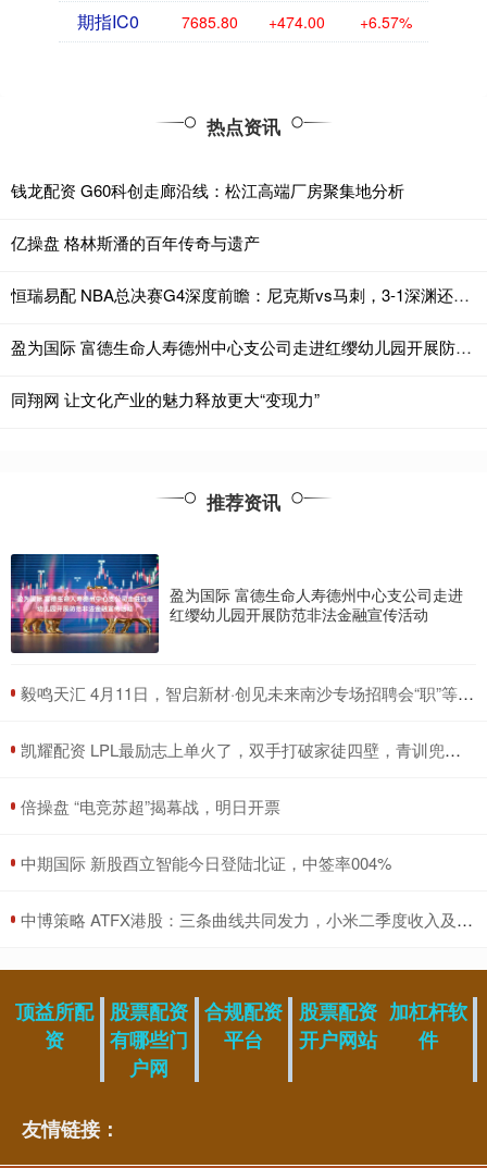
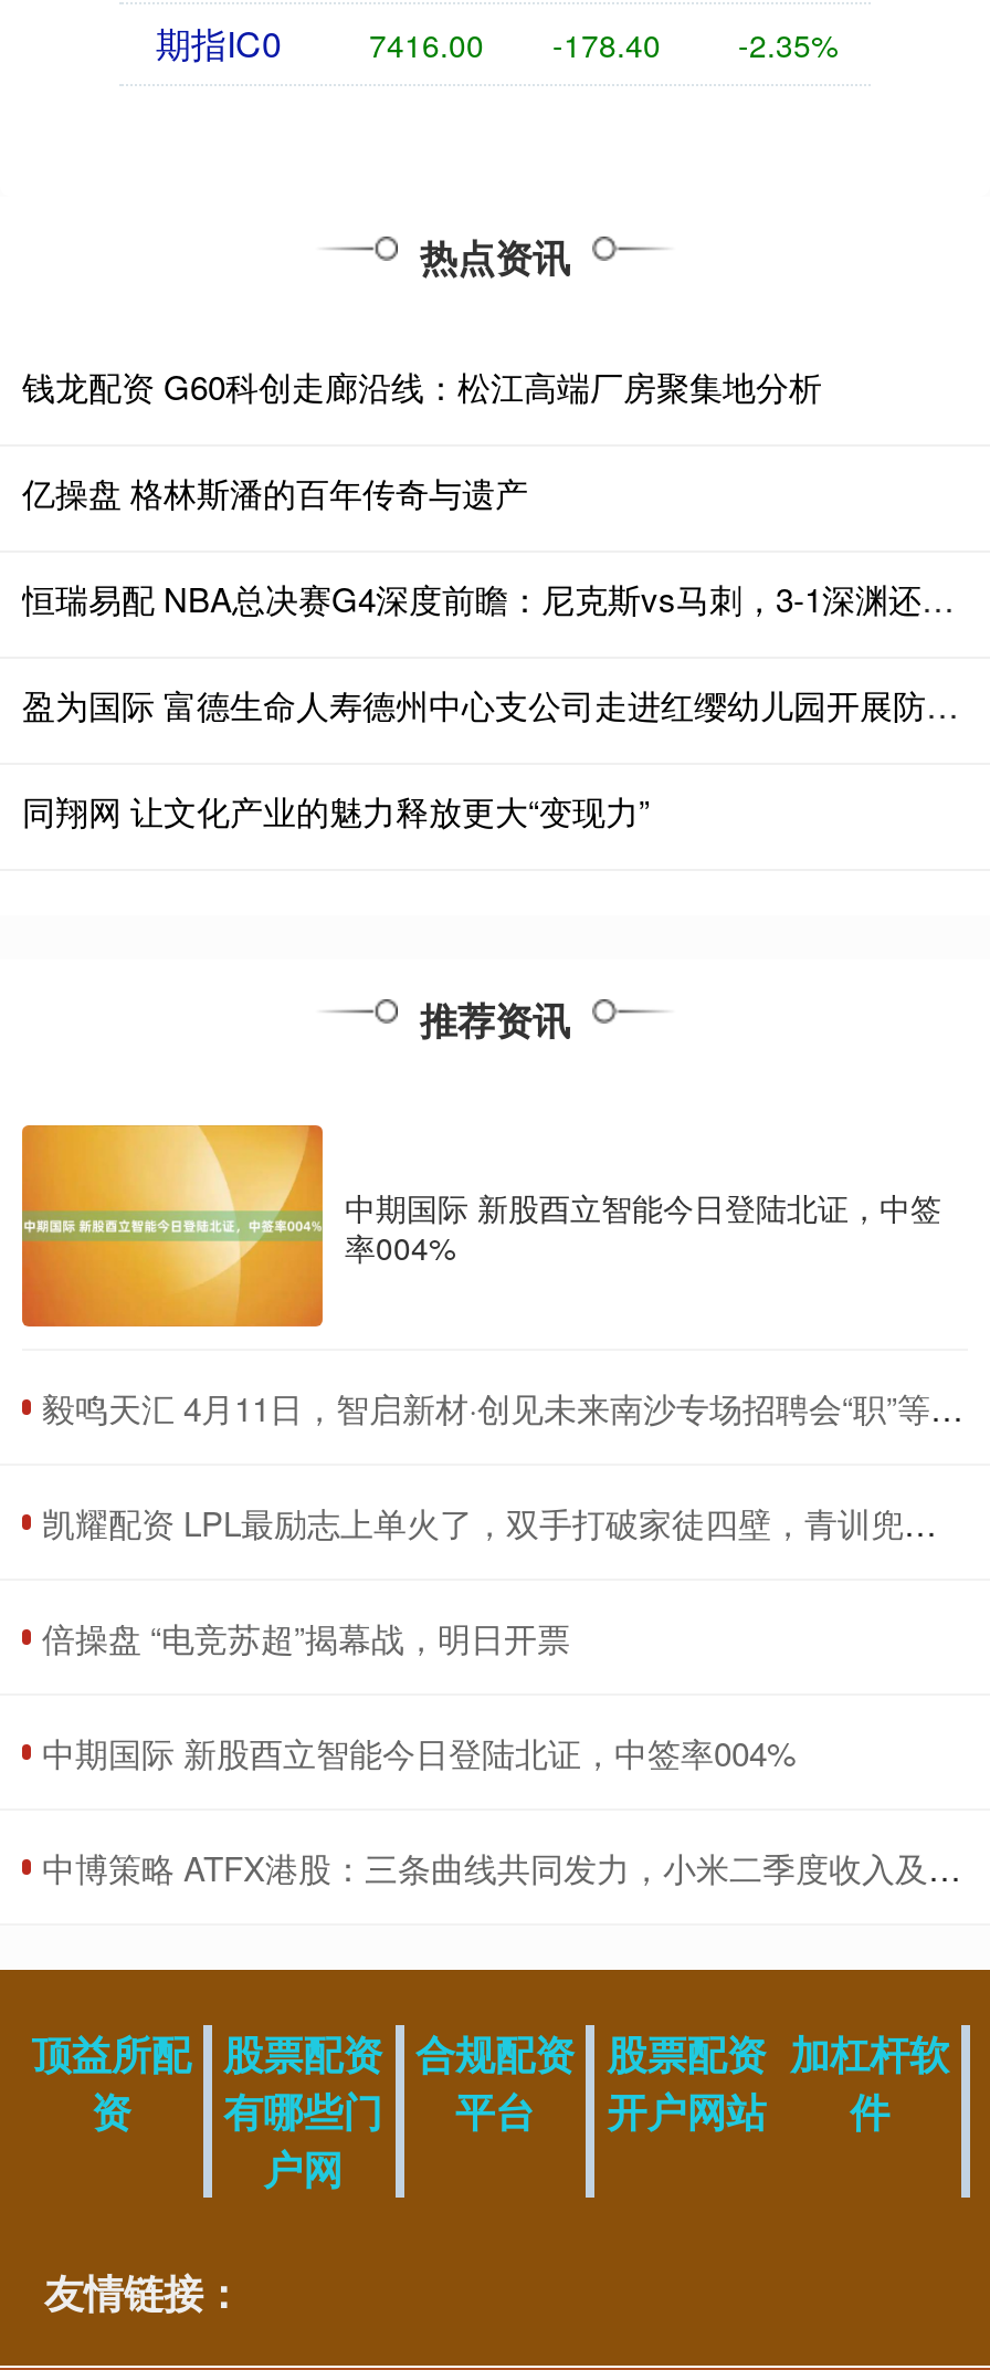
[182,11,238,33] 7685.80 -> [369,23,484,67] 7416.00
[269,11,325,33] +474.00 -> [552,23,661,67] -178.40
[360,11,412,33] +6.57% -> [738,23,838,67] -2.35%
[10,553,463,654] [image] | 盈为国际 富德生命人寿德州中心支公司走进 | 红缨幼儿园开展防范非法金融宣传活动 -> [20,1123,941,1329] [image] | 中期国际 新股酉立智能今日登陆北证，中签 | 率004%

